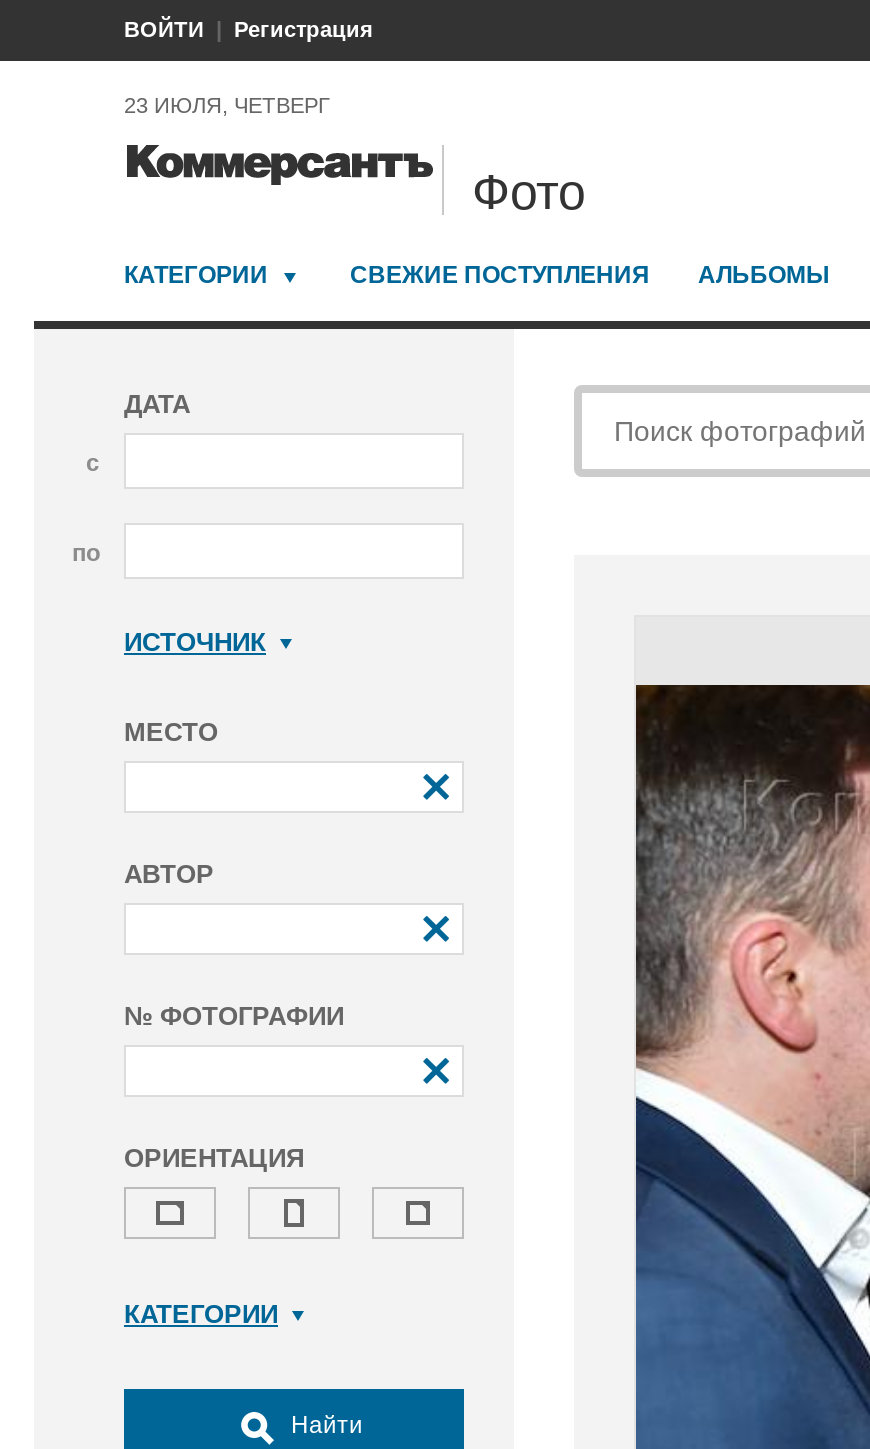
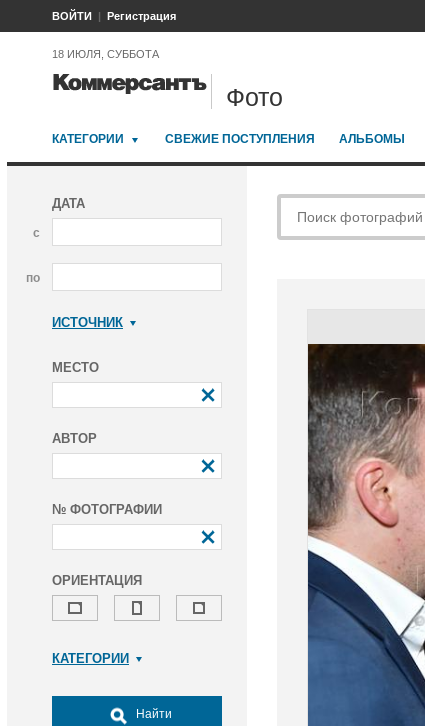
[124,93,330,117] 23 ИЮЛЯ, ЧЕТВЕРГ -> [52,48,159,60] 18 ИЮЛЯ, СУББОТА

